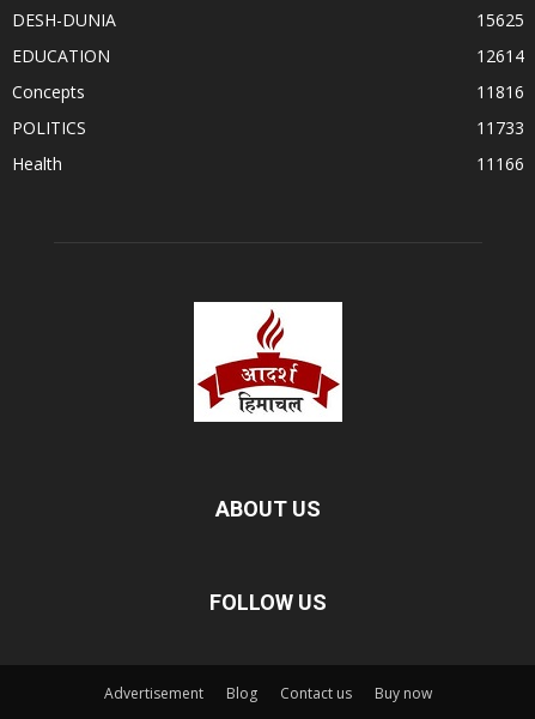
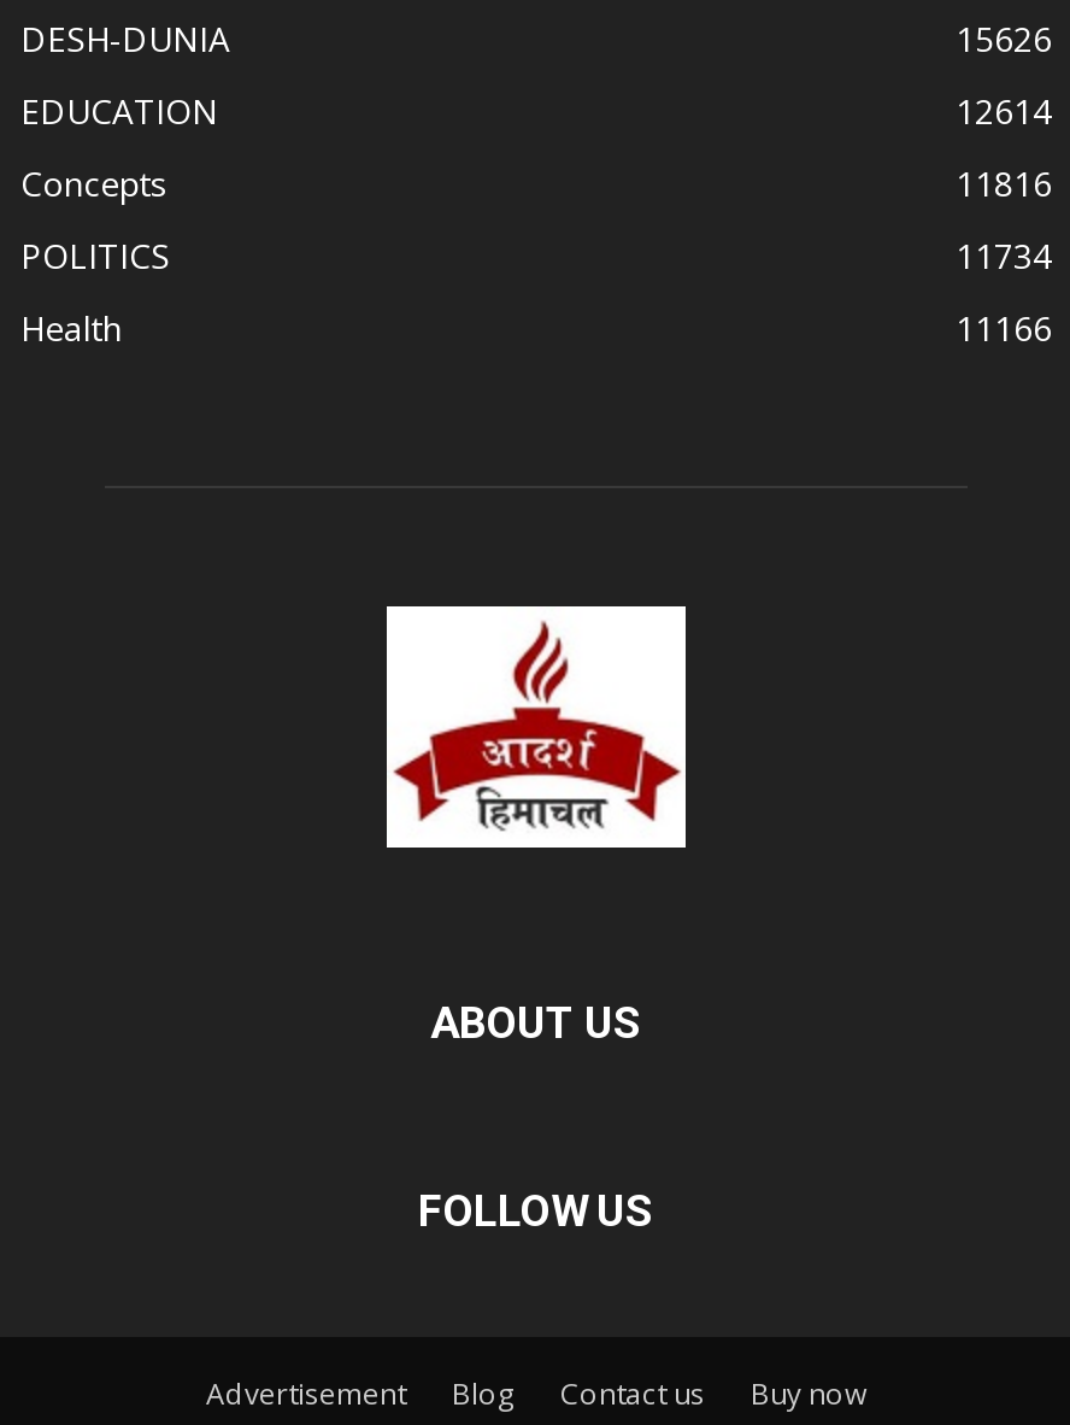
[476,9,524,32] 15625 -> [956,16,1052,62] 15626
[476,117,524,139] 11733 -> [956,233,1052,279] 11734

